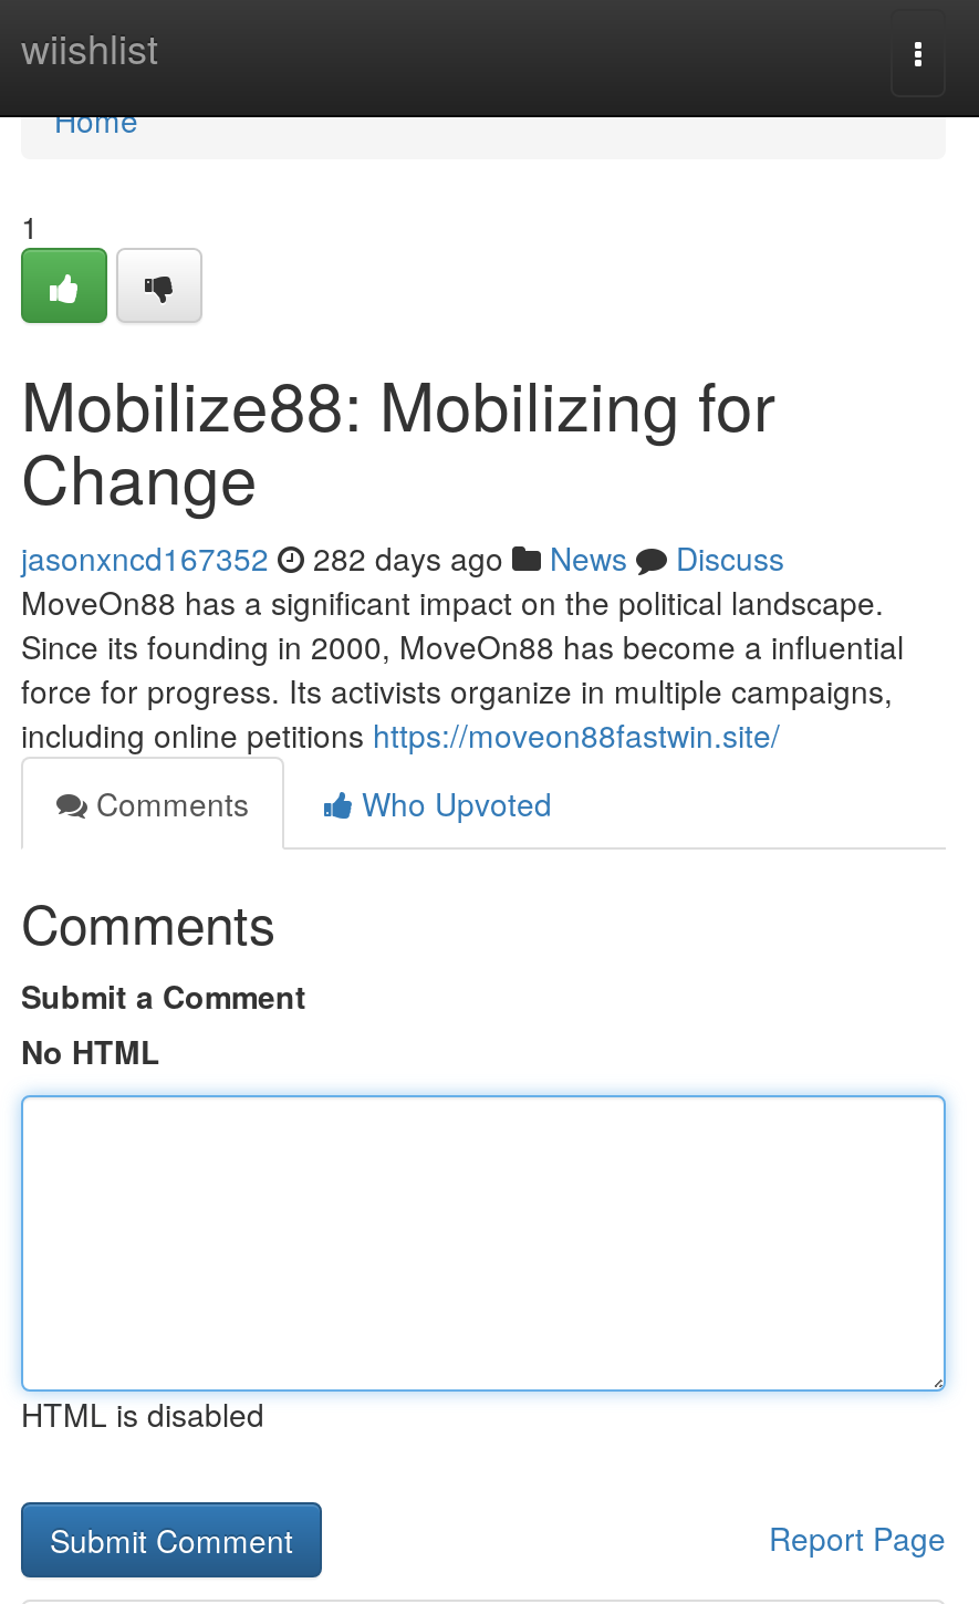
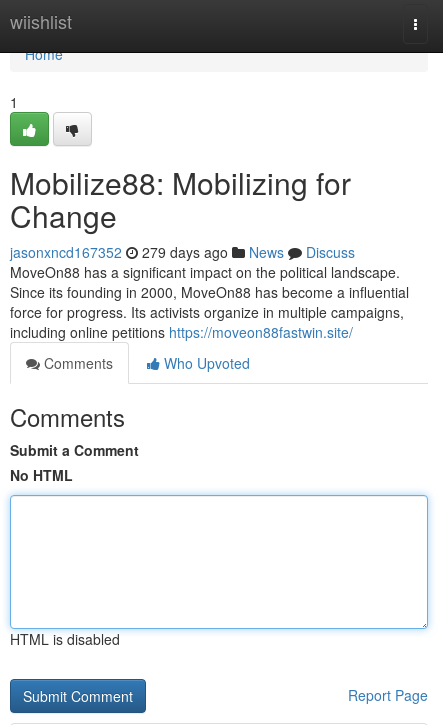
[21,535,784,580] jasonxncd167352 282 days ago News Discuss -> [10,242,355,262] jasonxncd167352 279 days ago News Discuss

